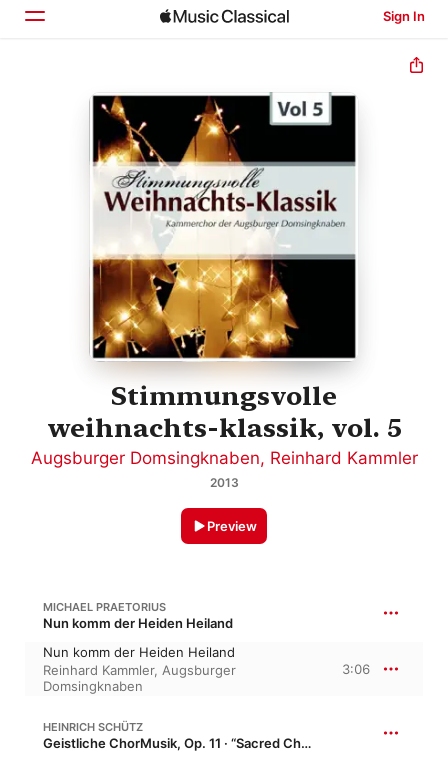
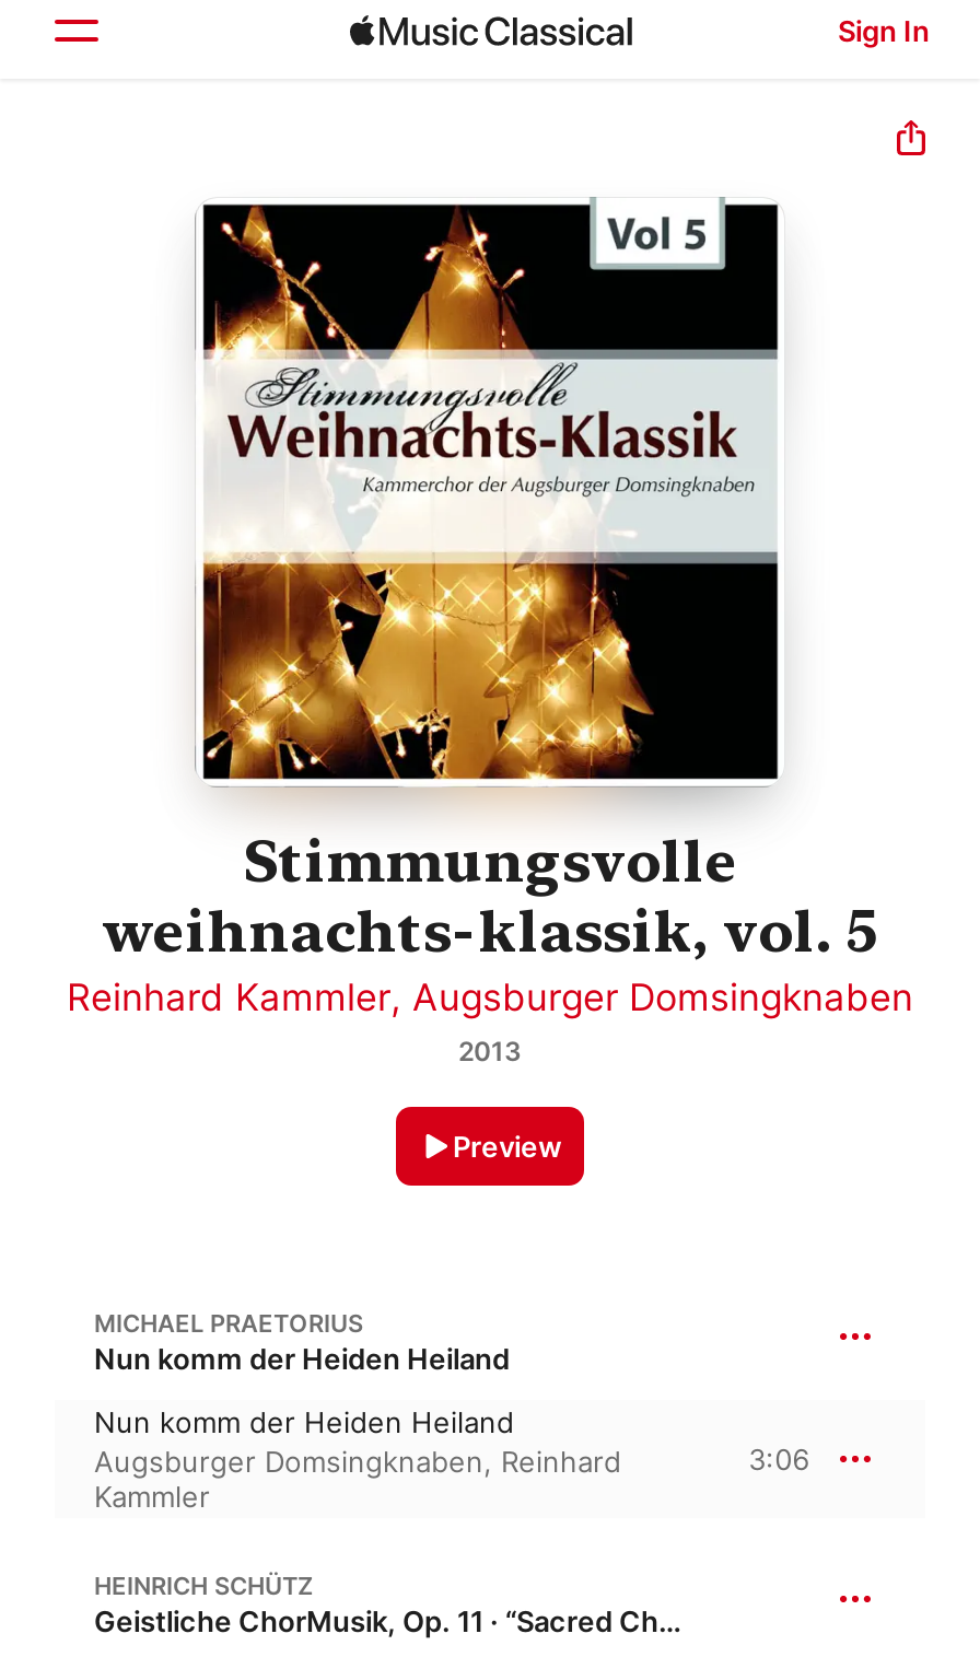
[30,448,417,468] Augsburger Domsingknaben, Reinhard Kammler -> [67,976,913,1020] Reinhard Kammler, Augsburger Domsingknaben
[43,662,236,694] Reinhard Kammler, Augsburger | Domsingknaben -> [94,1445,621,1515] Augsburger Domsingknaben, Reinhard | Kammler

